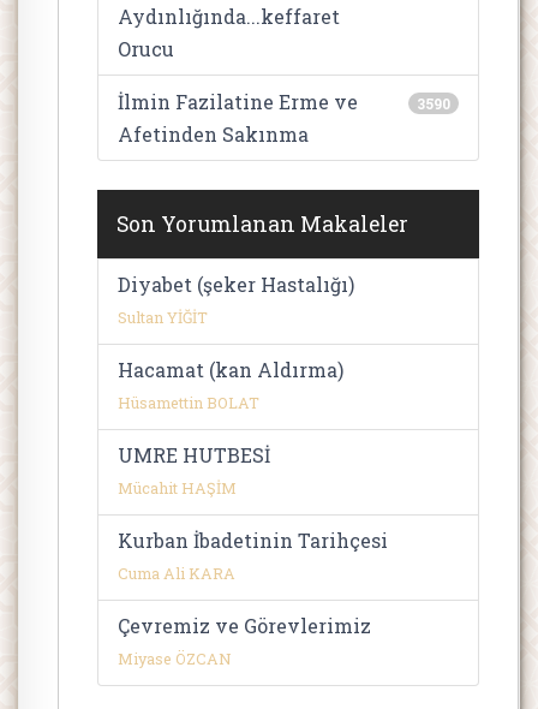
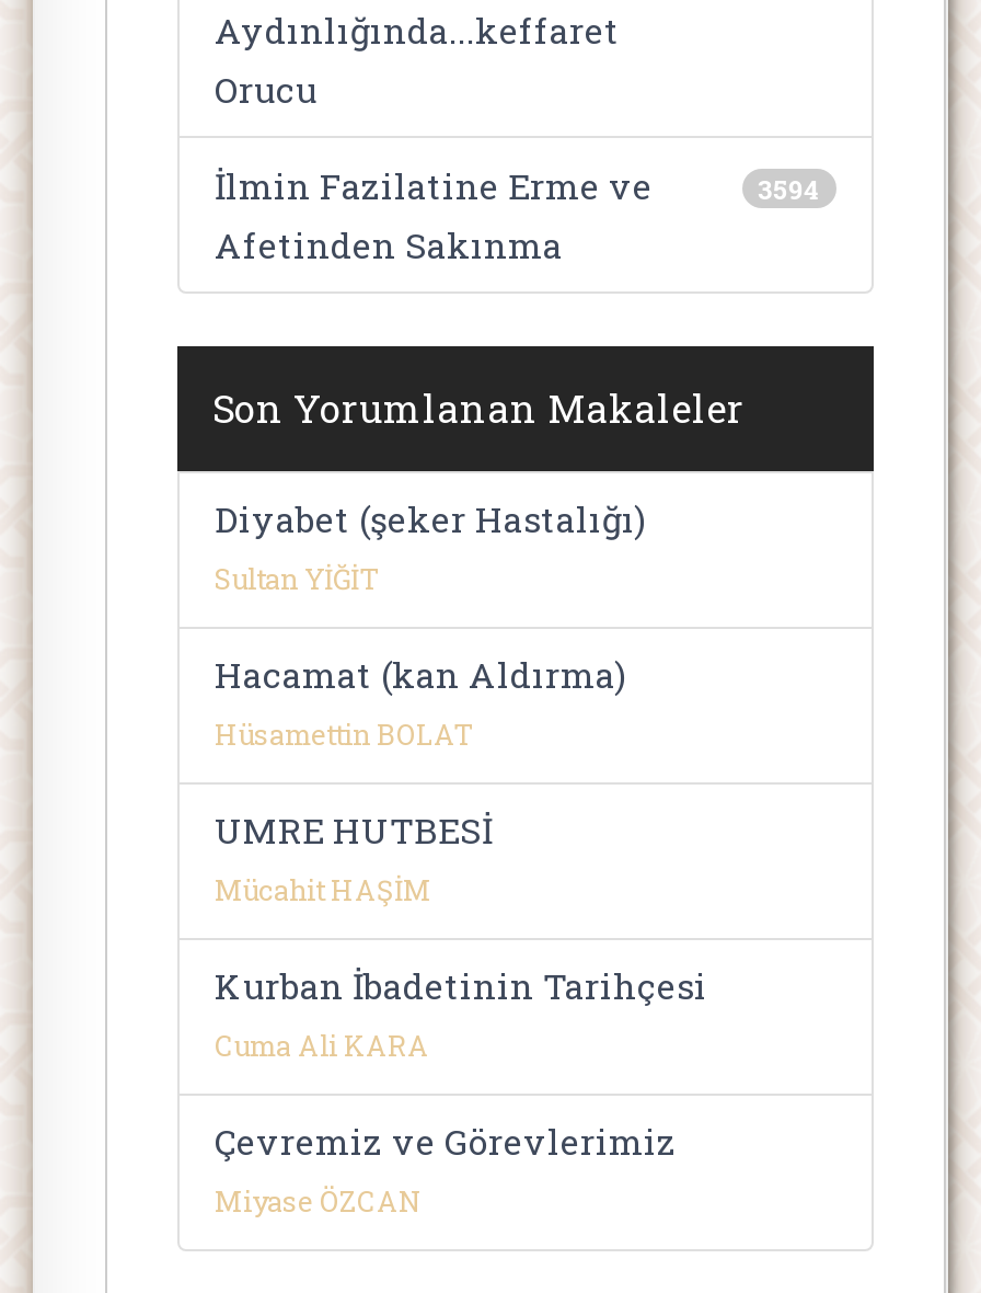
[416,94,450,113] 3590 -> [757,171,821,206] 3594

